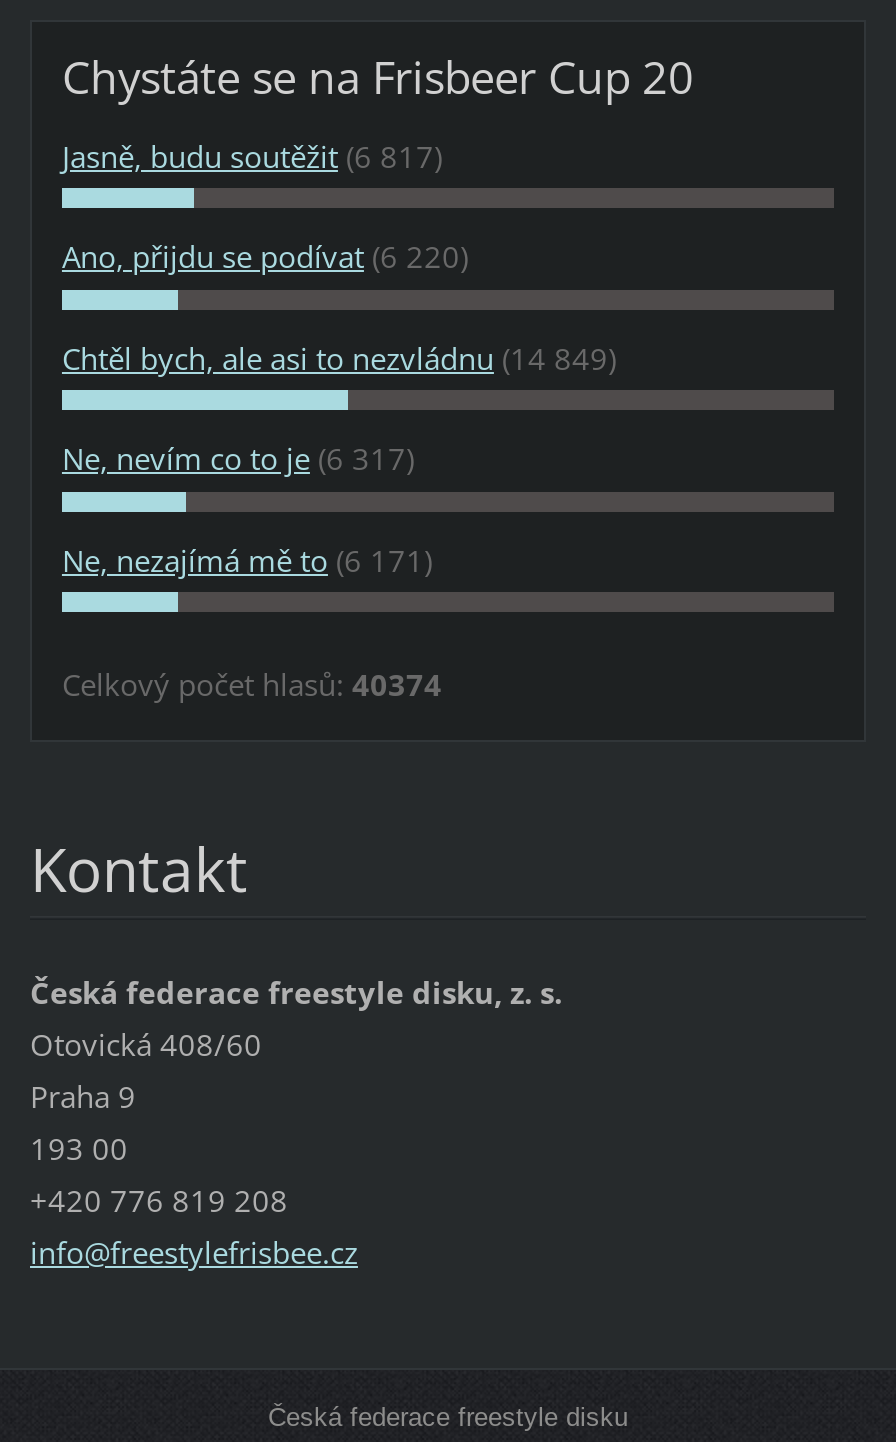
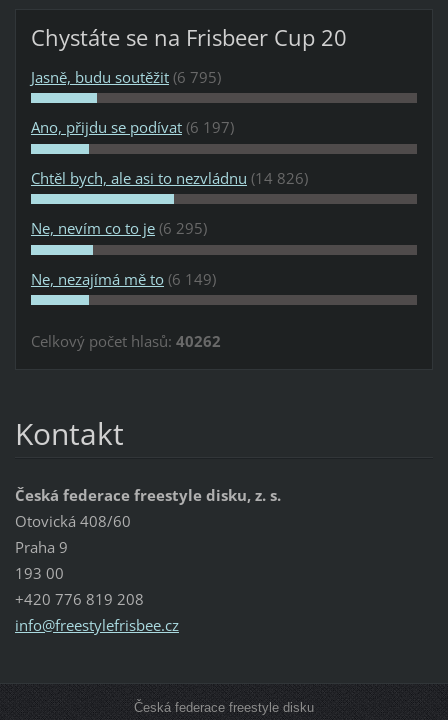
[62,136,442,176] Jasně, budu soutěžit (6 817) -> [31,67,221,87] Jasně, budu soutěžit (6 795)
[62,237,468,277] Ano, přijdu se podívat (6 220) -> [31,117,234,137] Ano, přijdu se podívat (6 197)
[62,338,616,378] Chtěl bych, ale asi to nezvládnu (14 849) -> [31,168,308,188] Chtěl bych, ale asi to nezvládnu (14 826)
[62,439,414,479] Ne, nevím co to je (6 317) -> [31,218,207,238] Ne, nevím co to je (6 295)
[62,540,432,580] Ne, nezajímá mě to (6 171) -> [31,269,216,289] Ne, nezajímá mě to (6 149)
[62,664,442,704] Celkový počet hlasů: 40374 -> [31,331,221,351] Celkový počet hlasů: 40262

